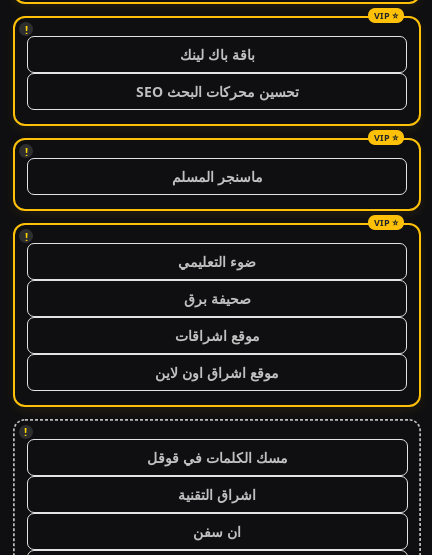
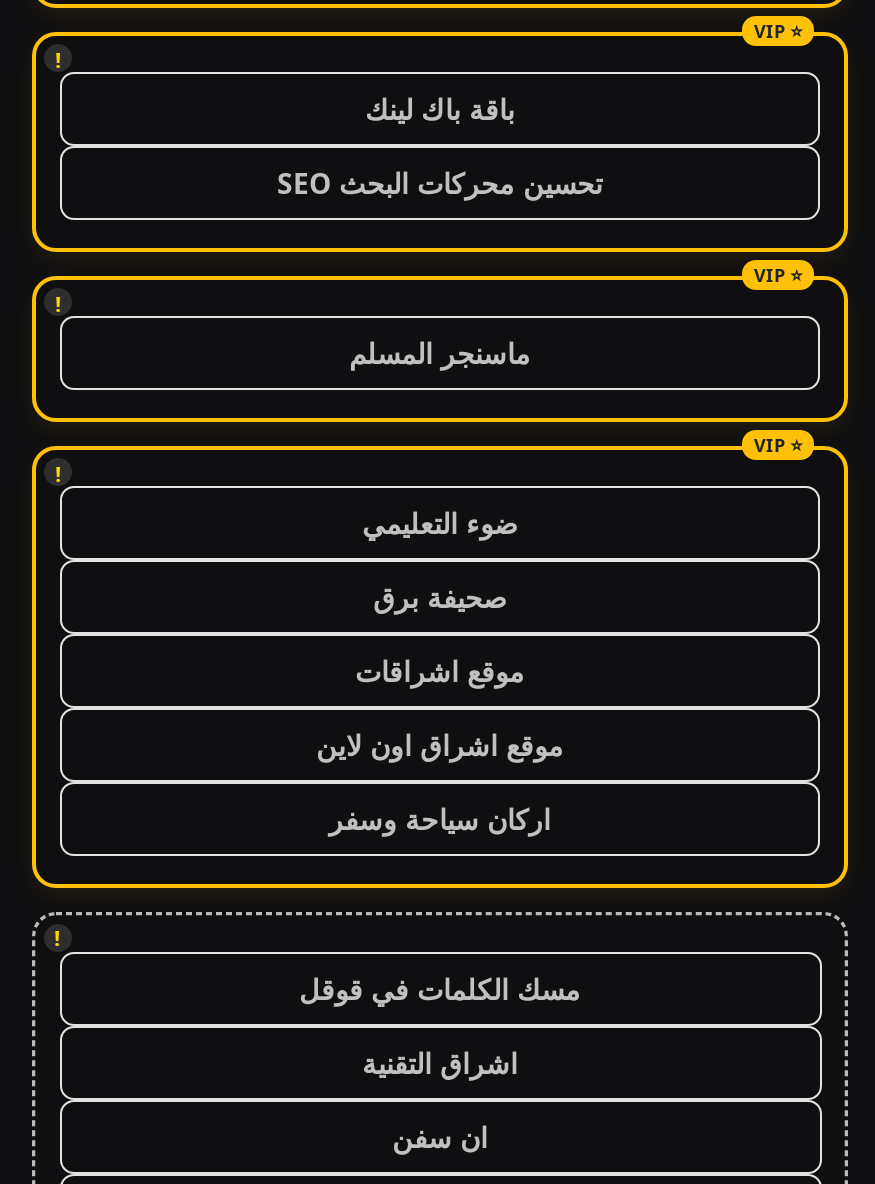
none -> [329,801,551,839] اركان سياحة وسفر

